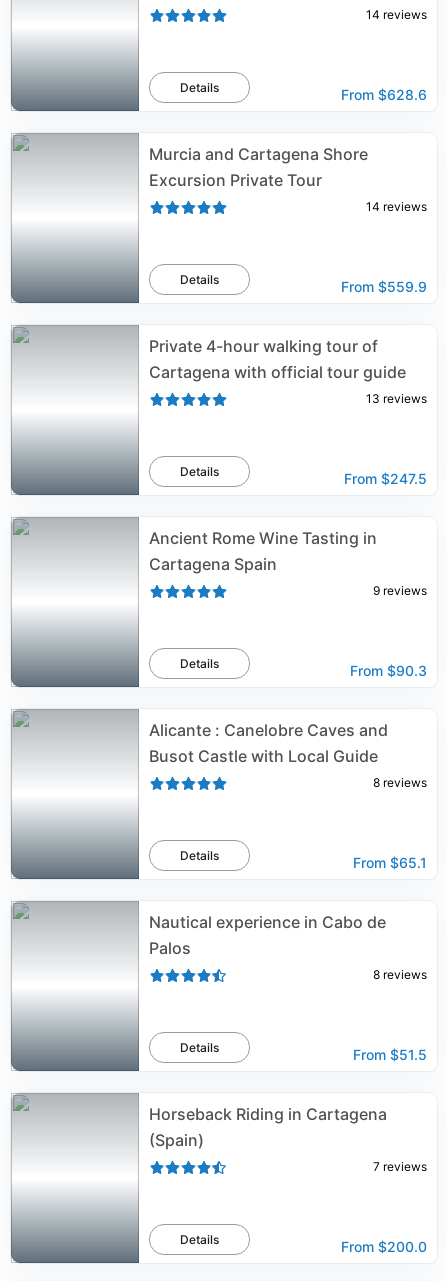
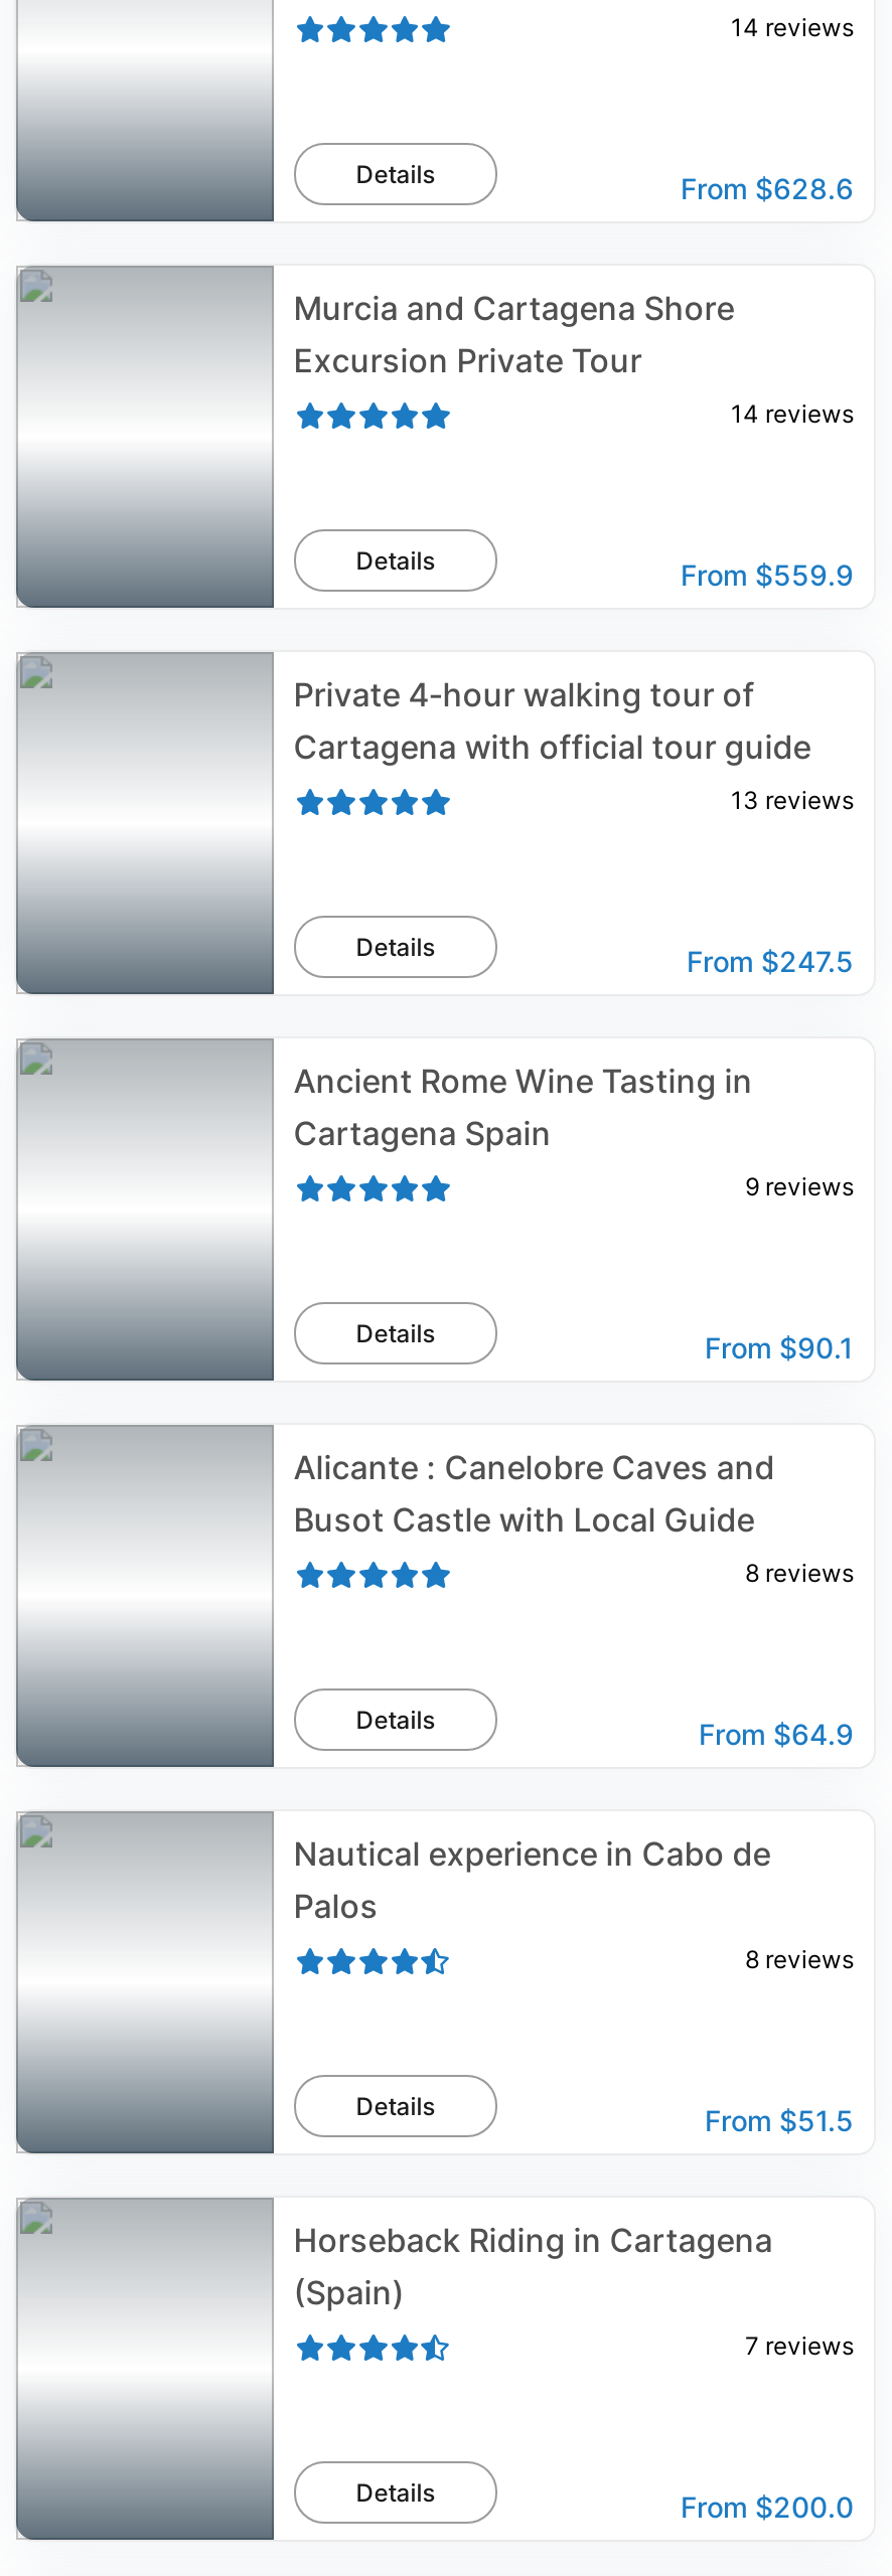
[350,662,427,679] From $90.3 -> [705,1330,854,1364] From $90.1
[353,854,427,871] From $65.1 -> [699,1717,854,1751] From $64.9

